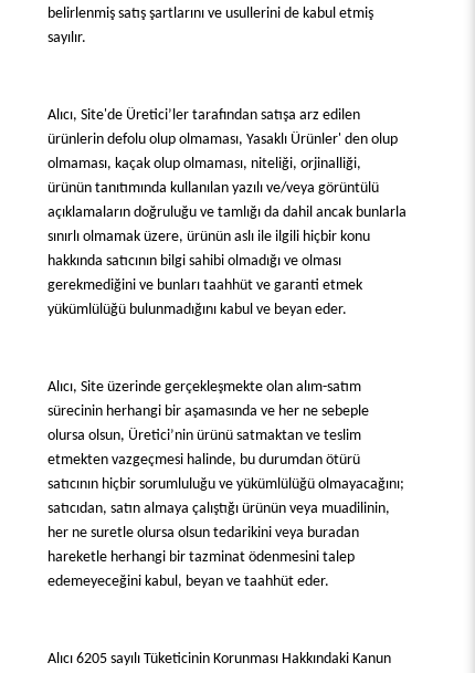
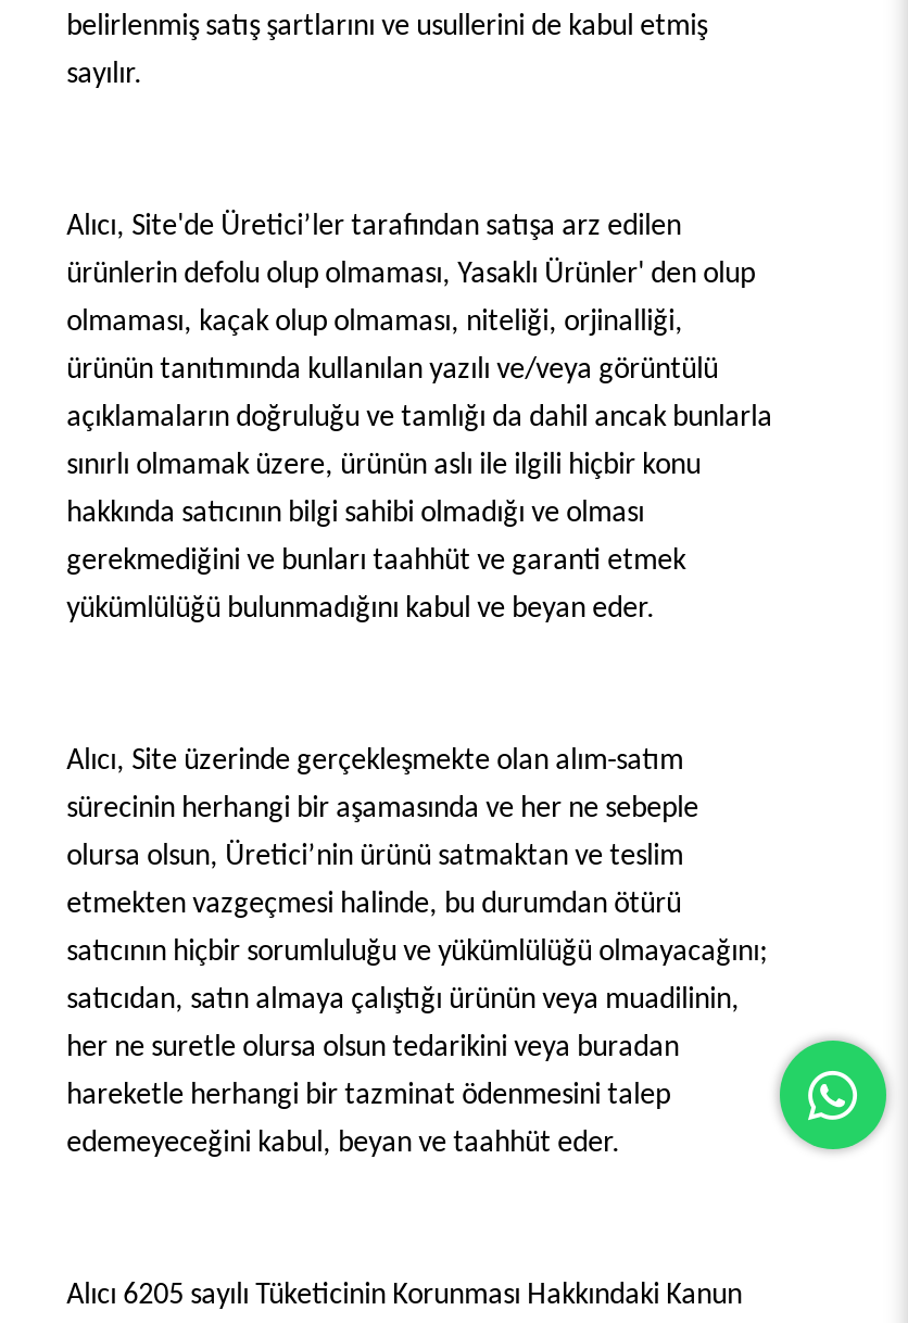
none -> [773,1034,891,1156] [image]

